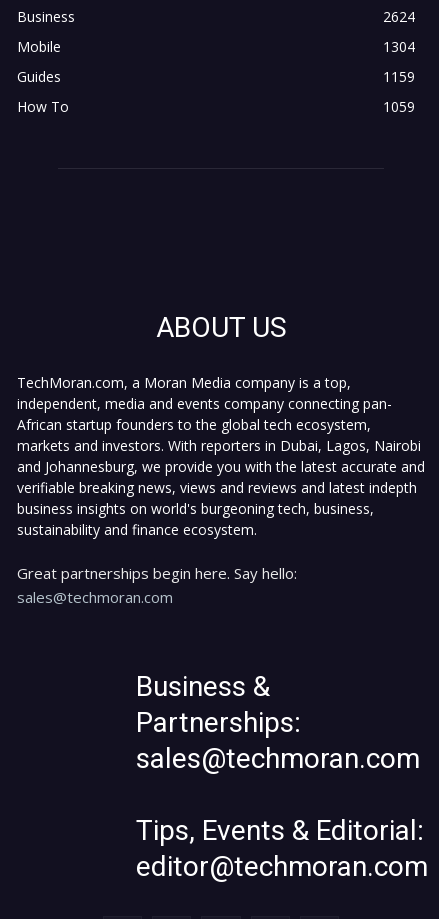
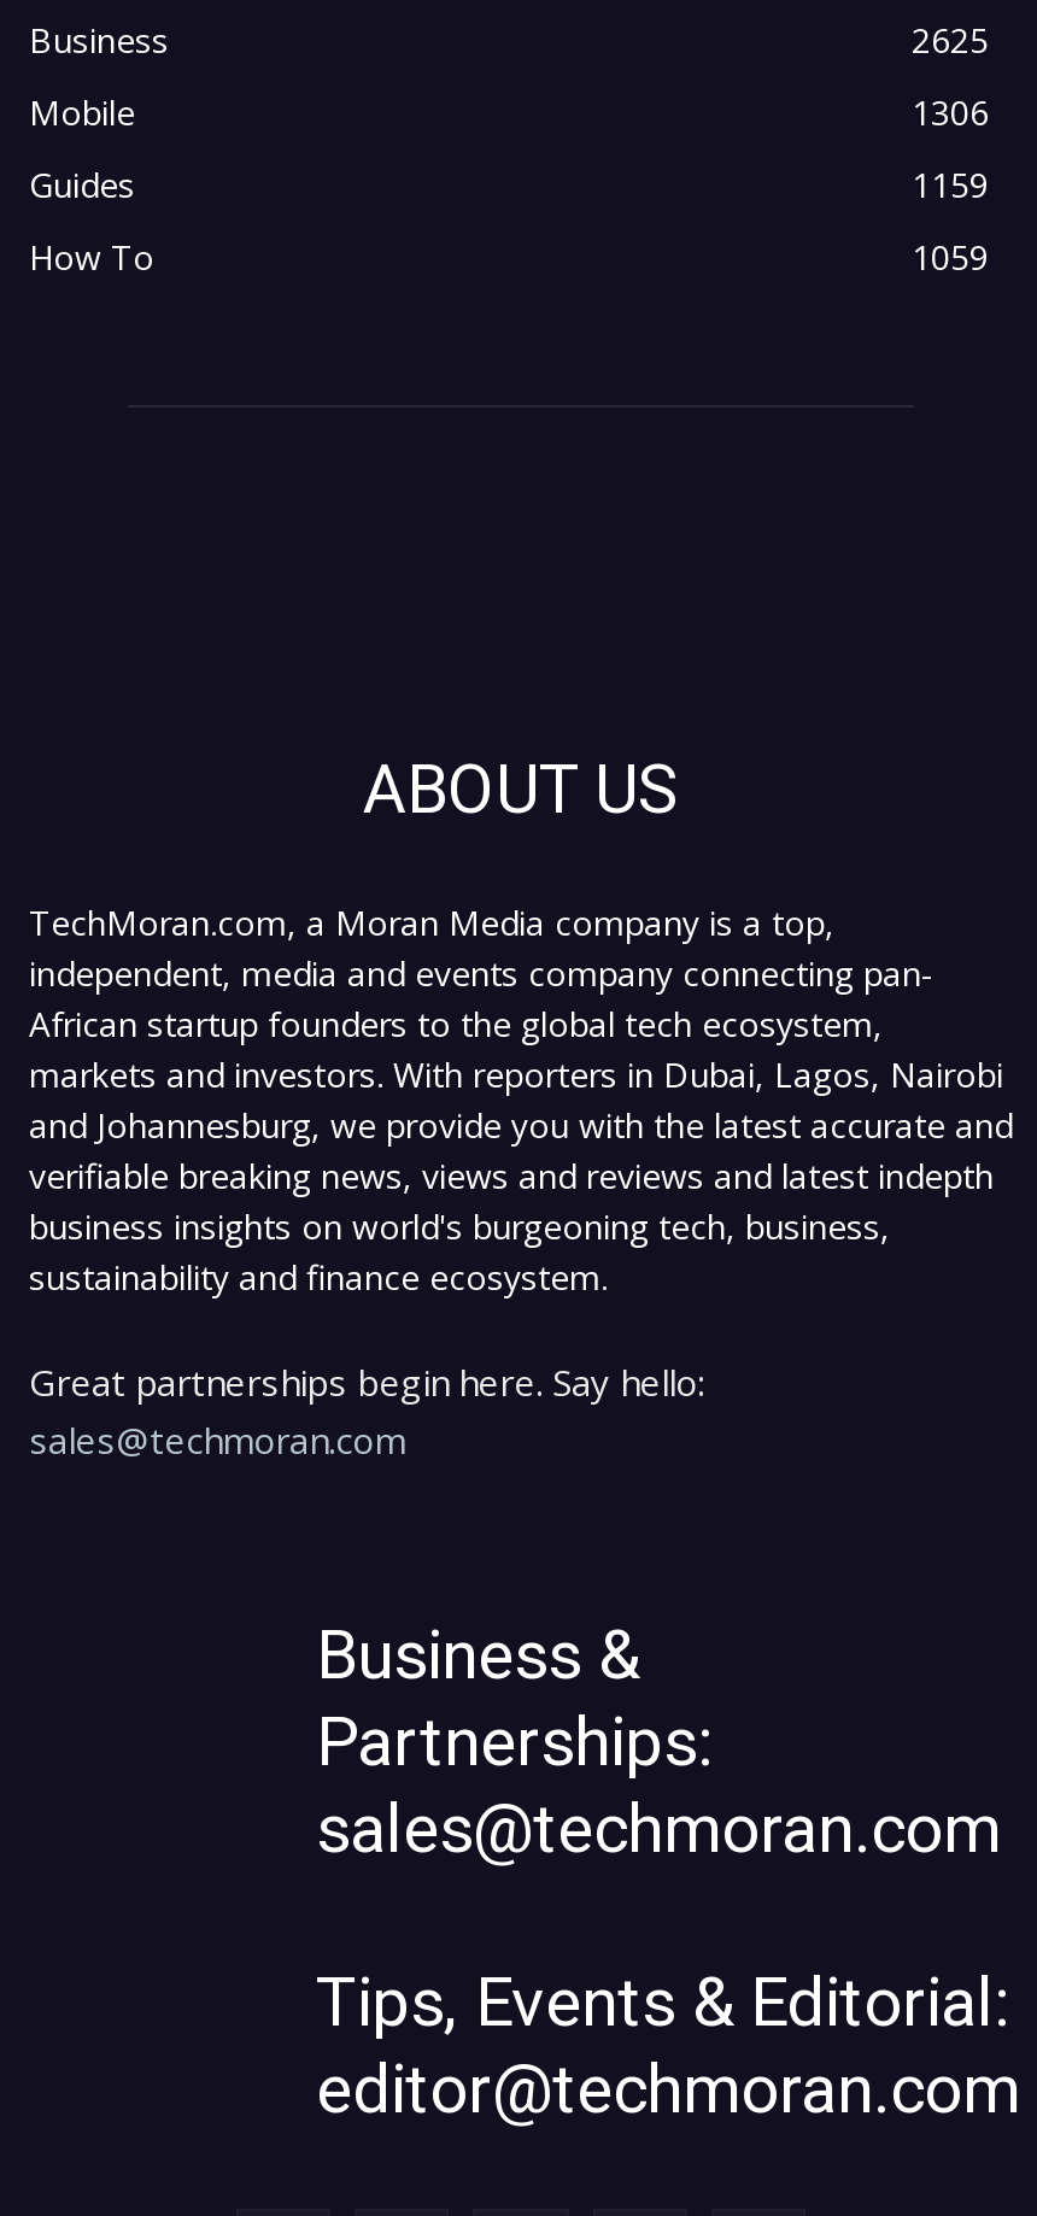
[383,7,415,26] 2624 -> [912,16,989,62] 2625
[383,37,415,56] 1304 -> [912,89,989,135] 1306

